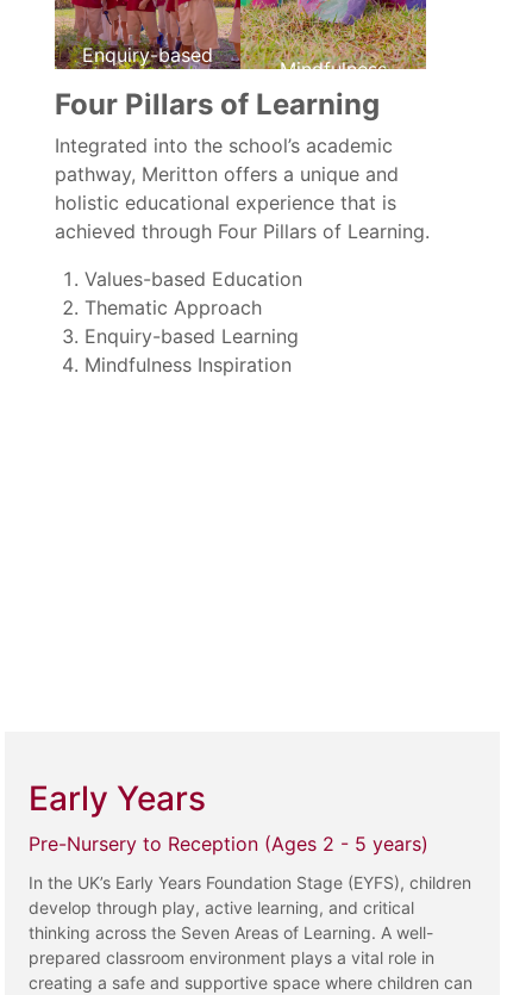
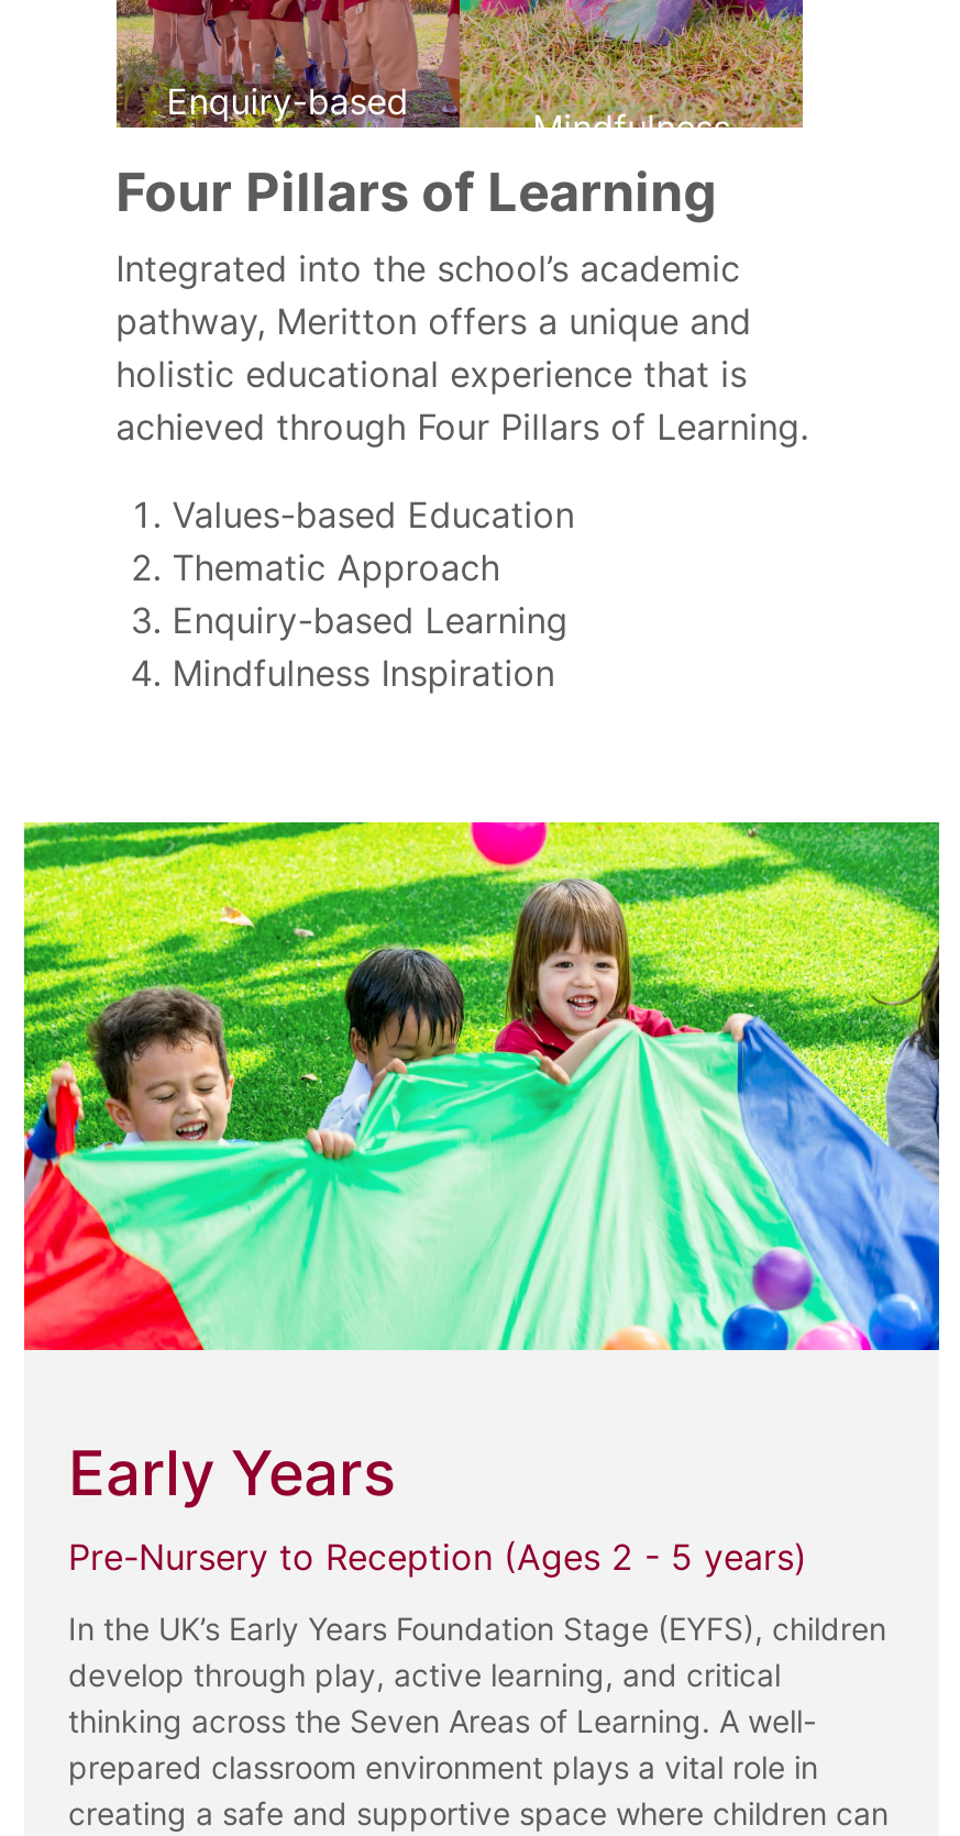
none -> [22,820,941,1352] [image]

